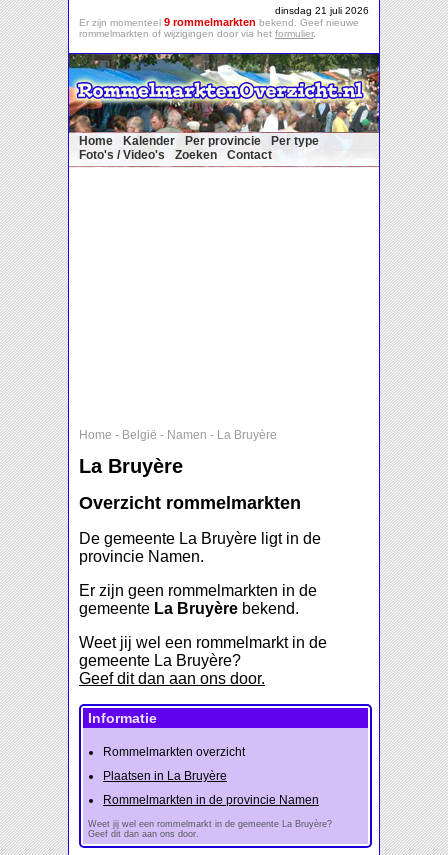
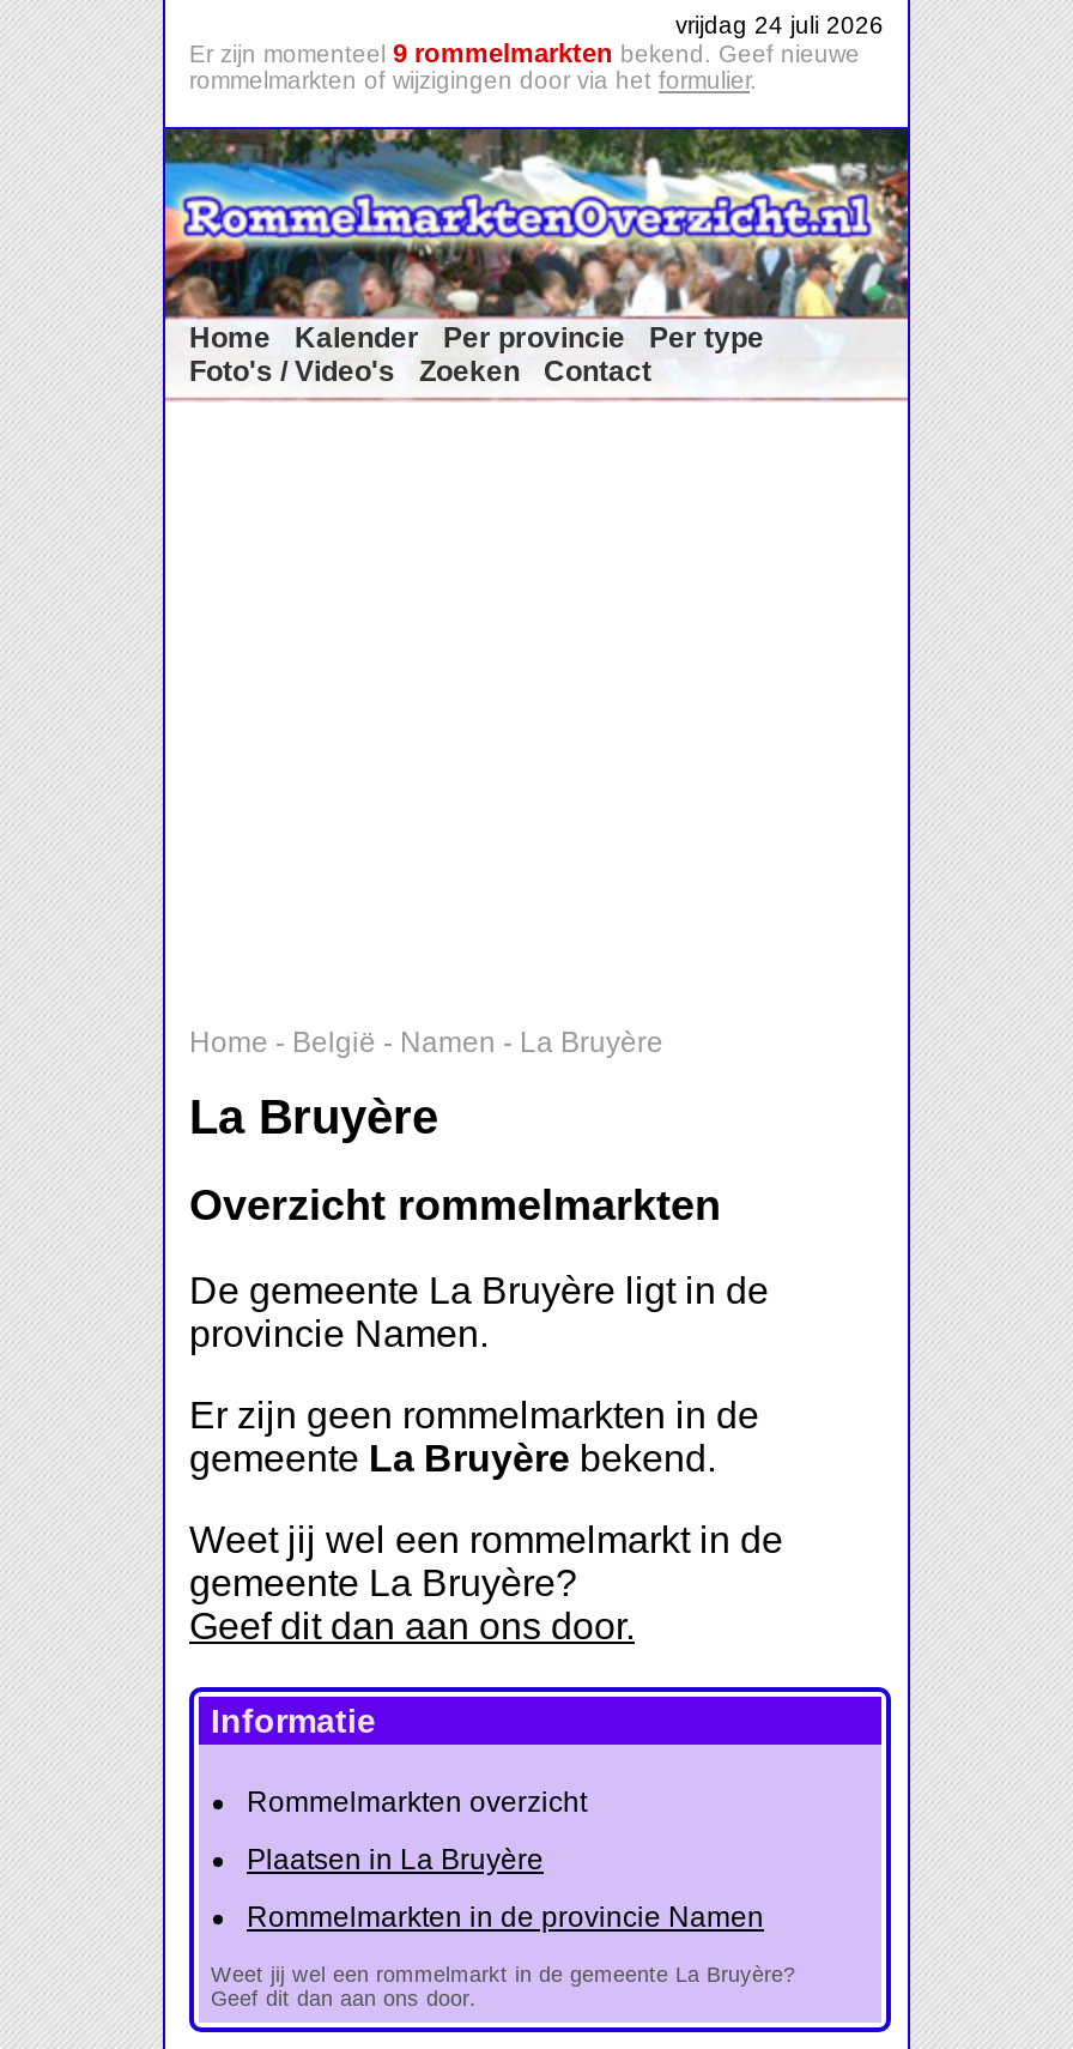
[275,5,369,16] dinsdag 21 juli 2026 -> [675,12,884,38] vrijdag 24 juli 2026

